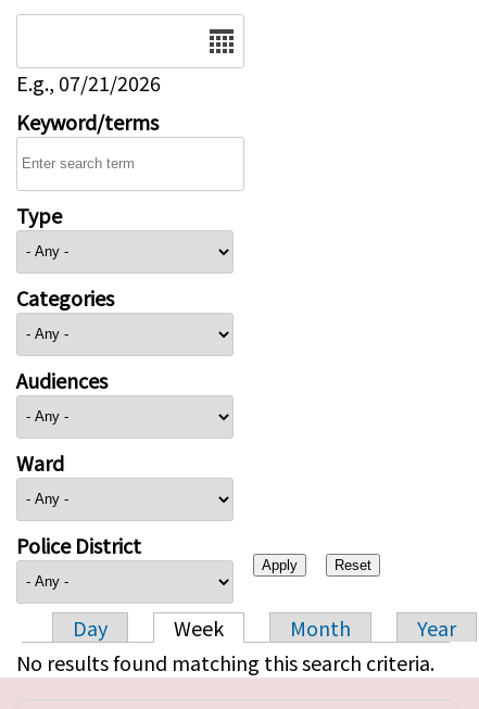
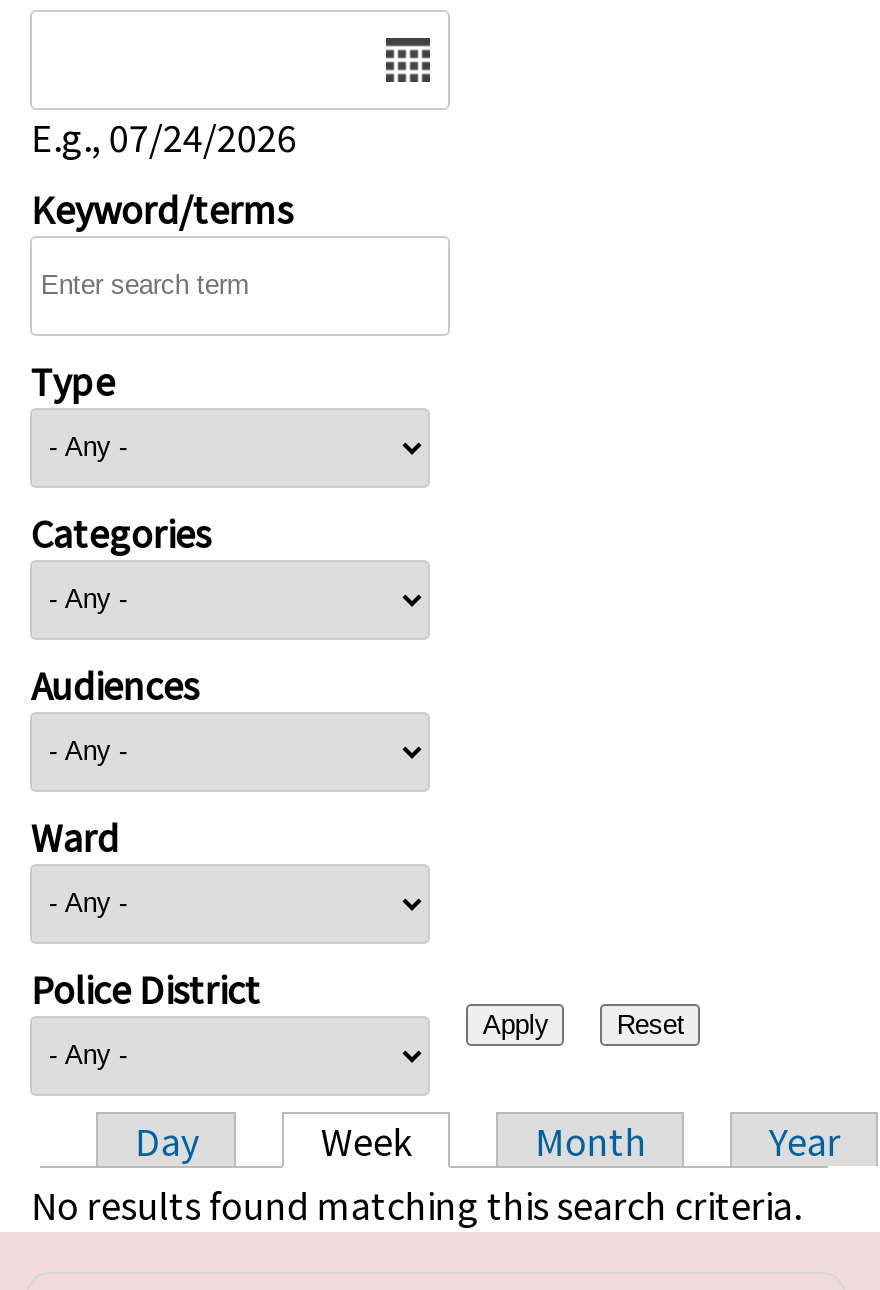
[17,68,161,96] E.g., 07/21/2026 -> [31,109,297,161] E.g., 07/24/2026

